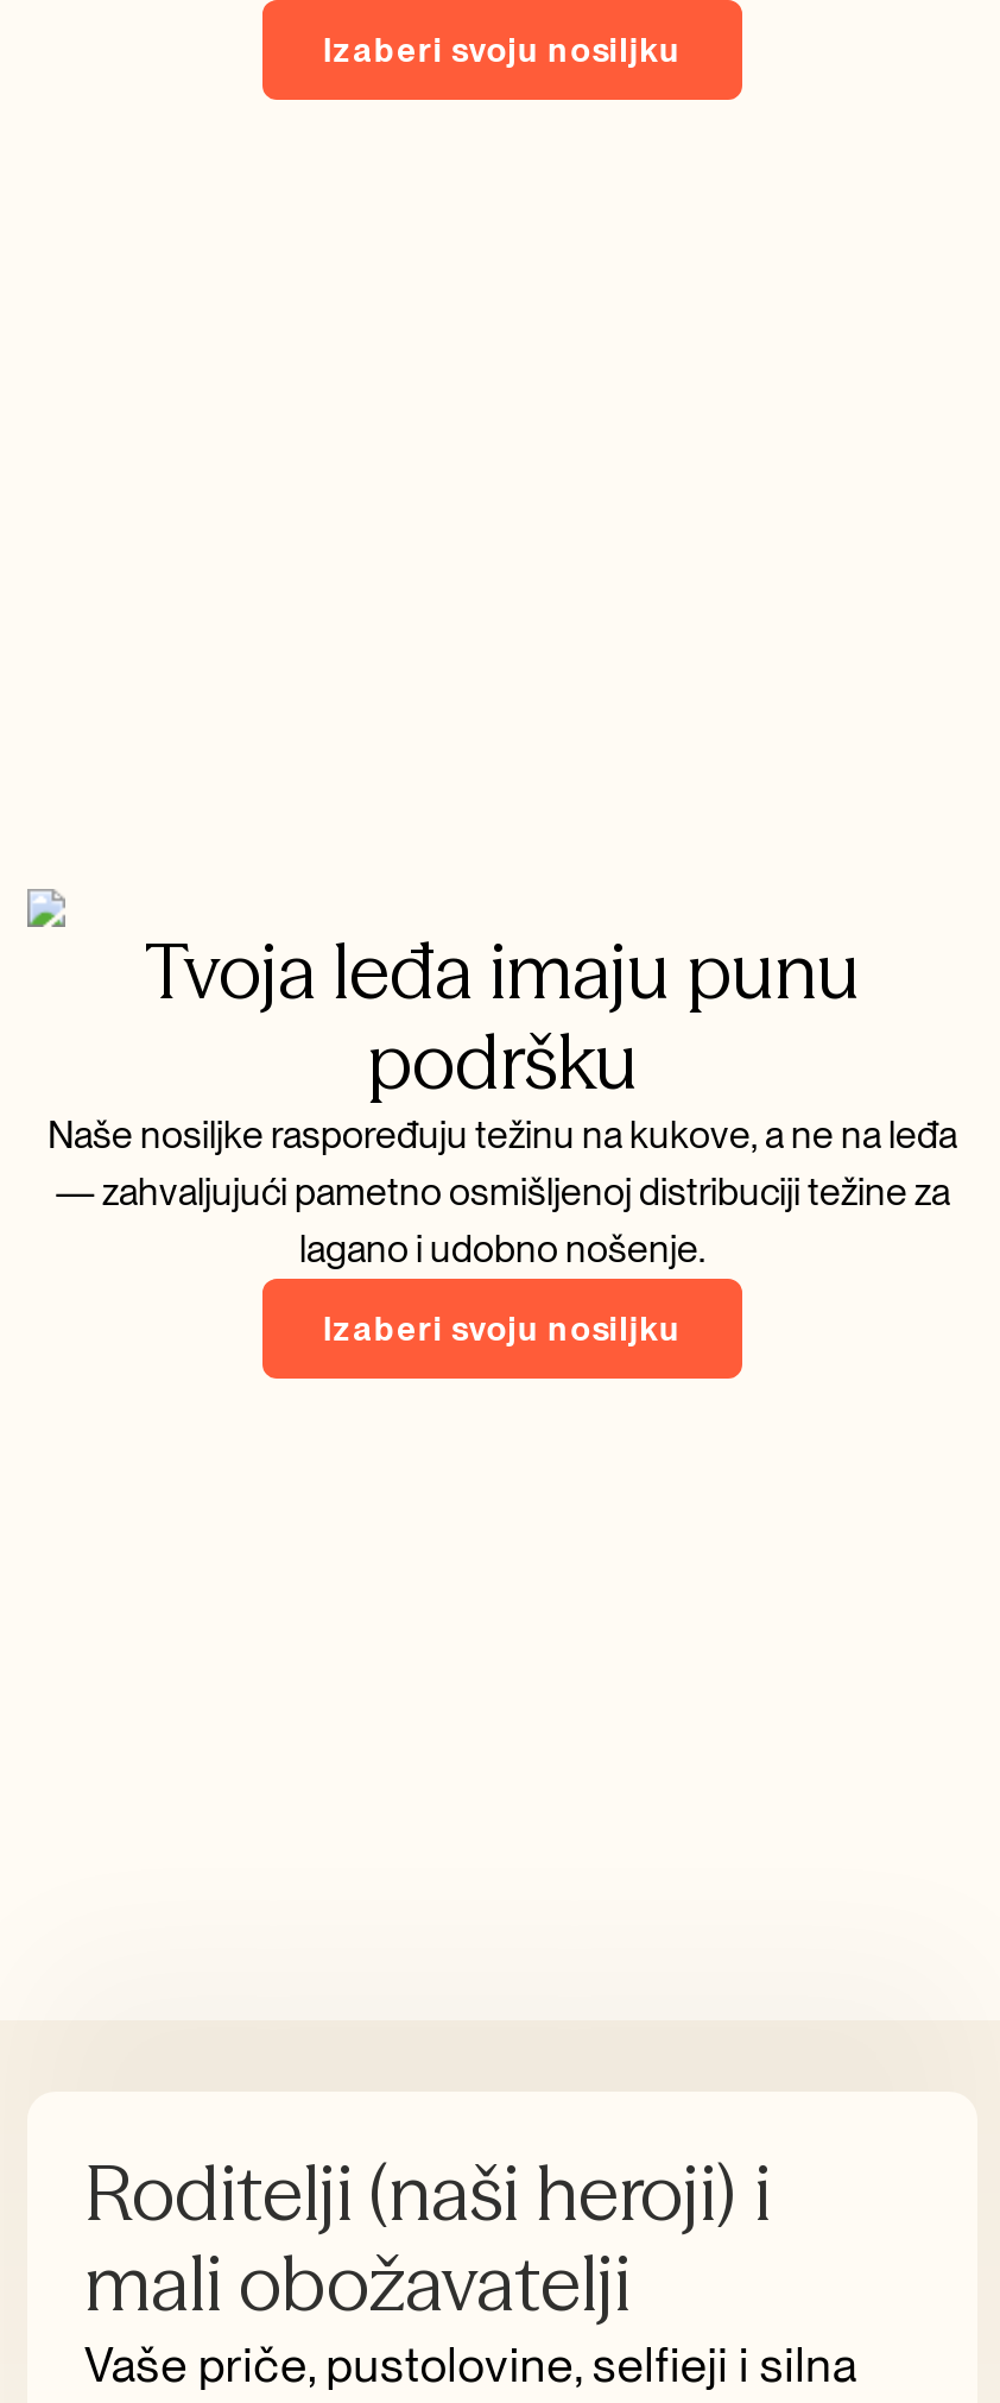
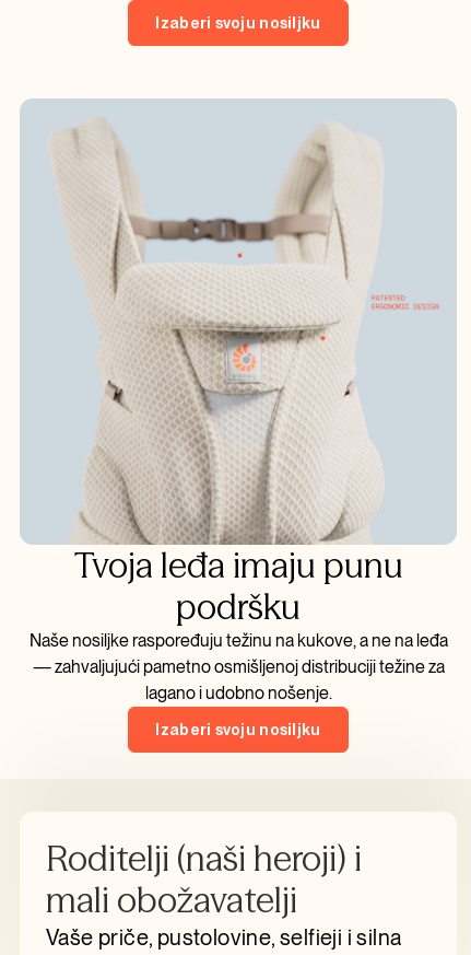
none -> [20,98,457,545] [image]
moved [48,924,957,1347] -> [29,543,448,738]: Tvoja leđa imaju punu | podršku | Naše nosiljke raspoređuju težinu na kukove, a ne na leđa | — zahvaljujući pametno osmišljenoj distribuciji težine za | lagano i udobno nošenje. | Izaberi svoju nosiljku

